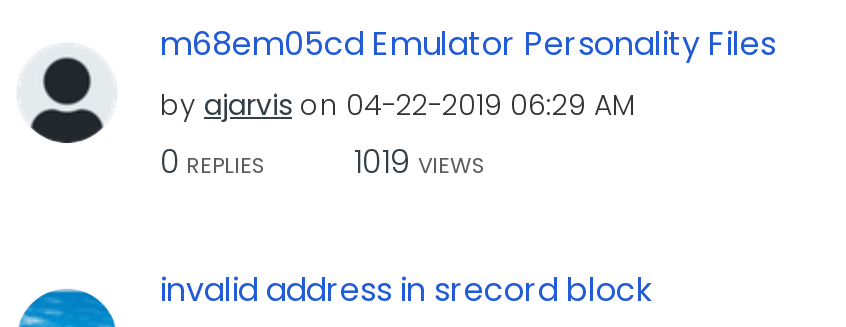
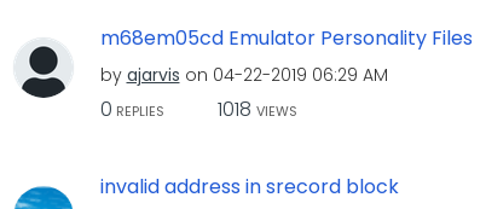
[354,139,486,185] 1019 VIEWS -> [217,95,297,123] 1018 VIEWS

